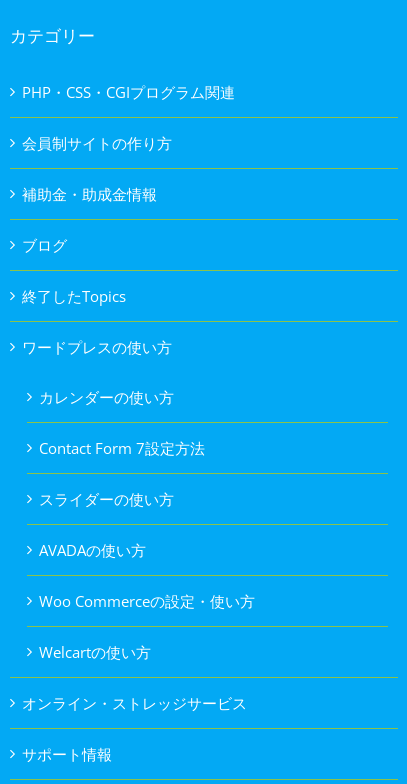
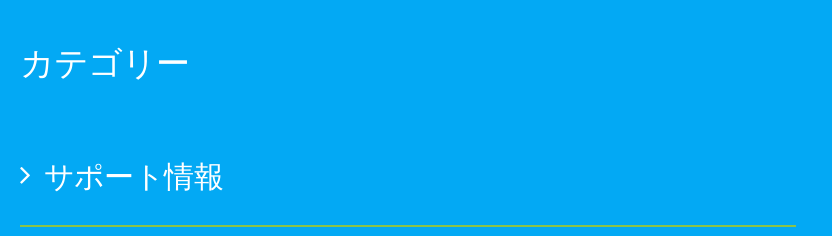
[22,82,255,713] PHP・CSS・CGIプログラム関連 | 会員制サイトの作り方 | 補助金・助成金情報 | ブログ | 終了したTopics | ワードプレスの使い方 | カレンダーの使い方 | Contact Form 7設定方法 | スライダーの使い方 | AVADAの使い方 | Woo Commerceの設定・使い方 | Welcartの使い方 | オンライン・ストレッジサービス -> none

